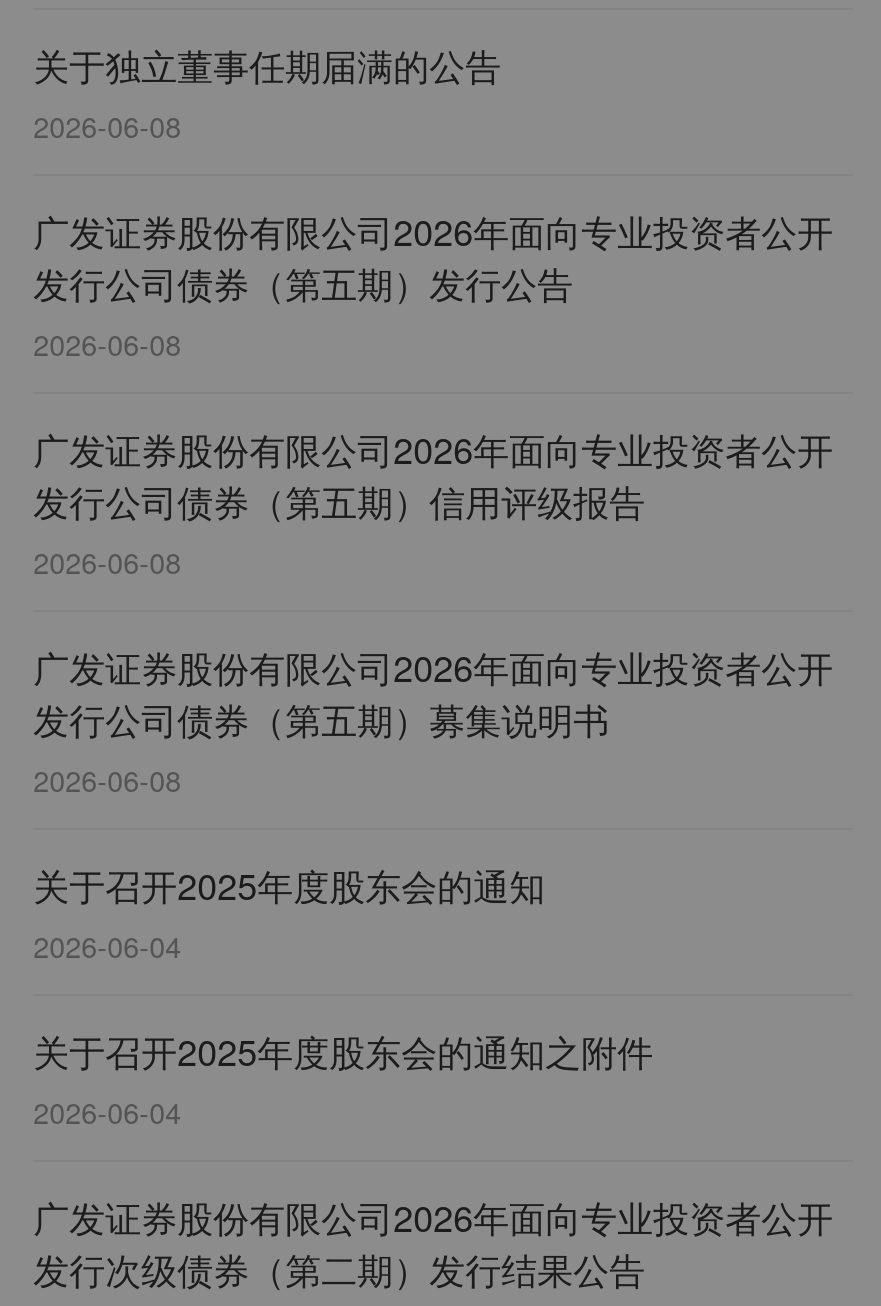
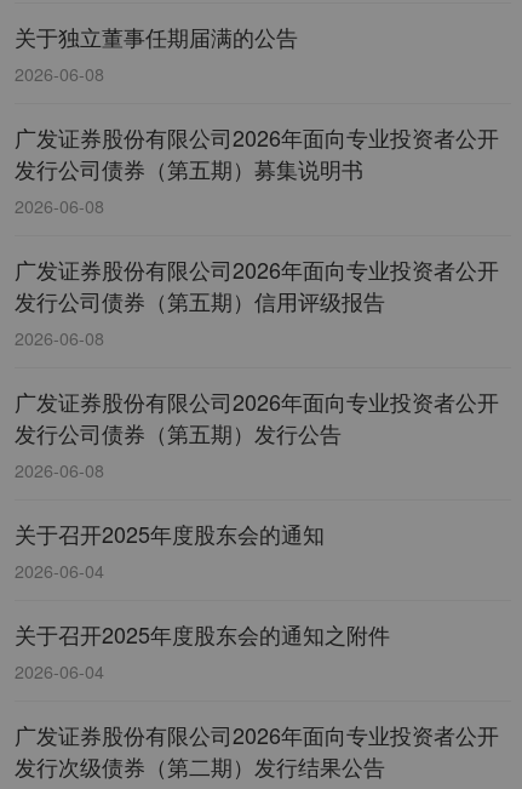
moved [33,257,573,309] -> [15,418,342,449]: 发行公司债券（第五期）发行公告
moved [33,693,609,745] -> [15,153,363,185]: 发行公司债券（第五期）募集说明书

